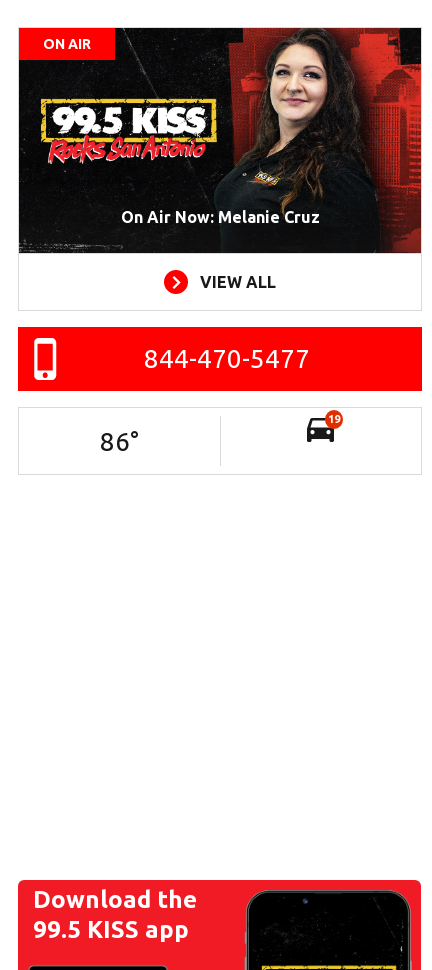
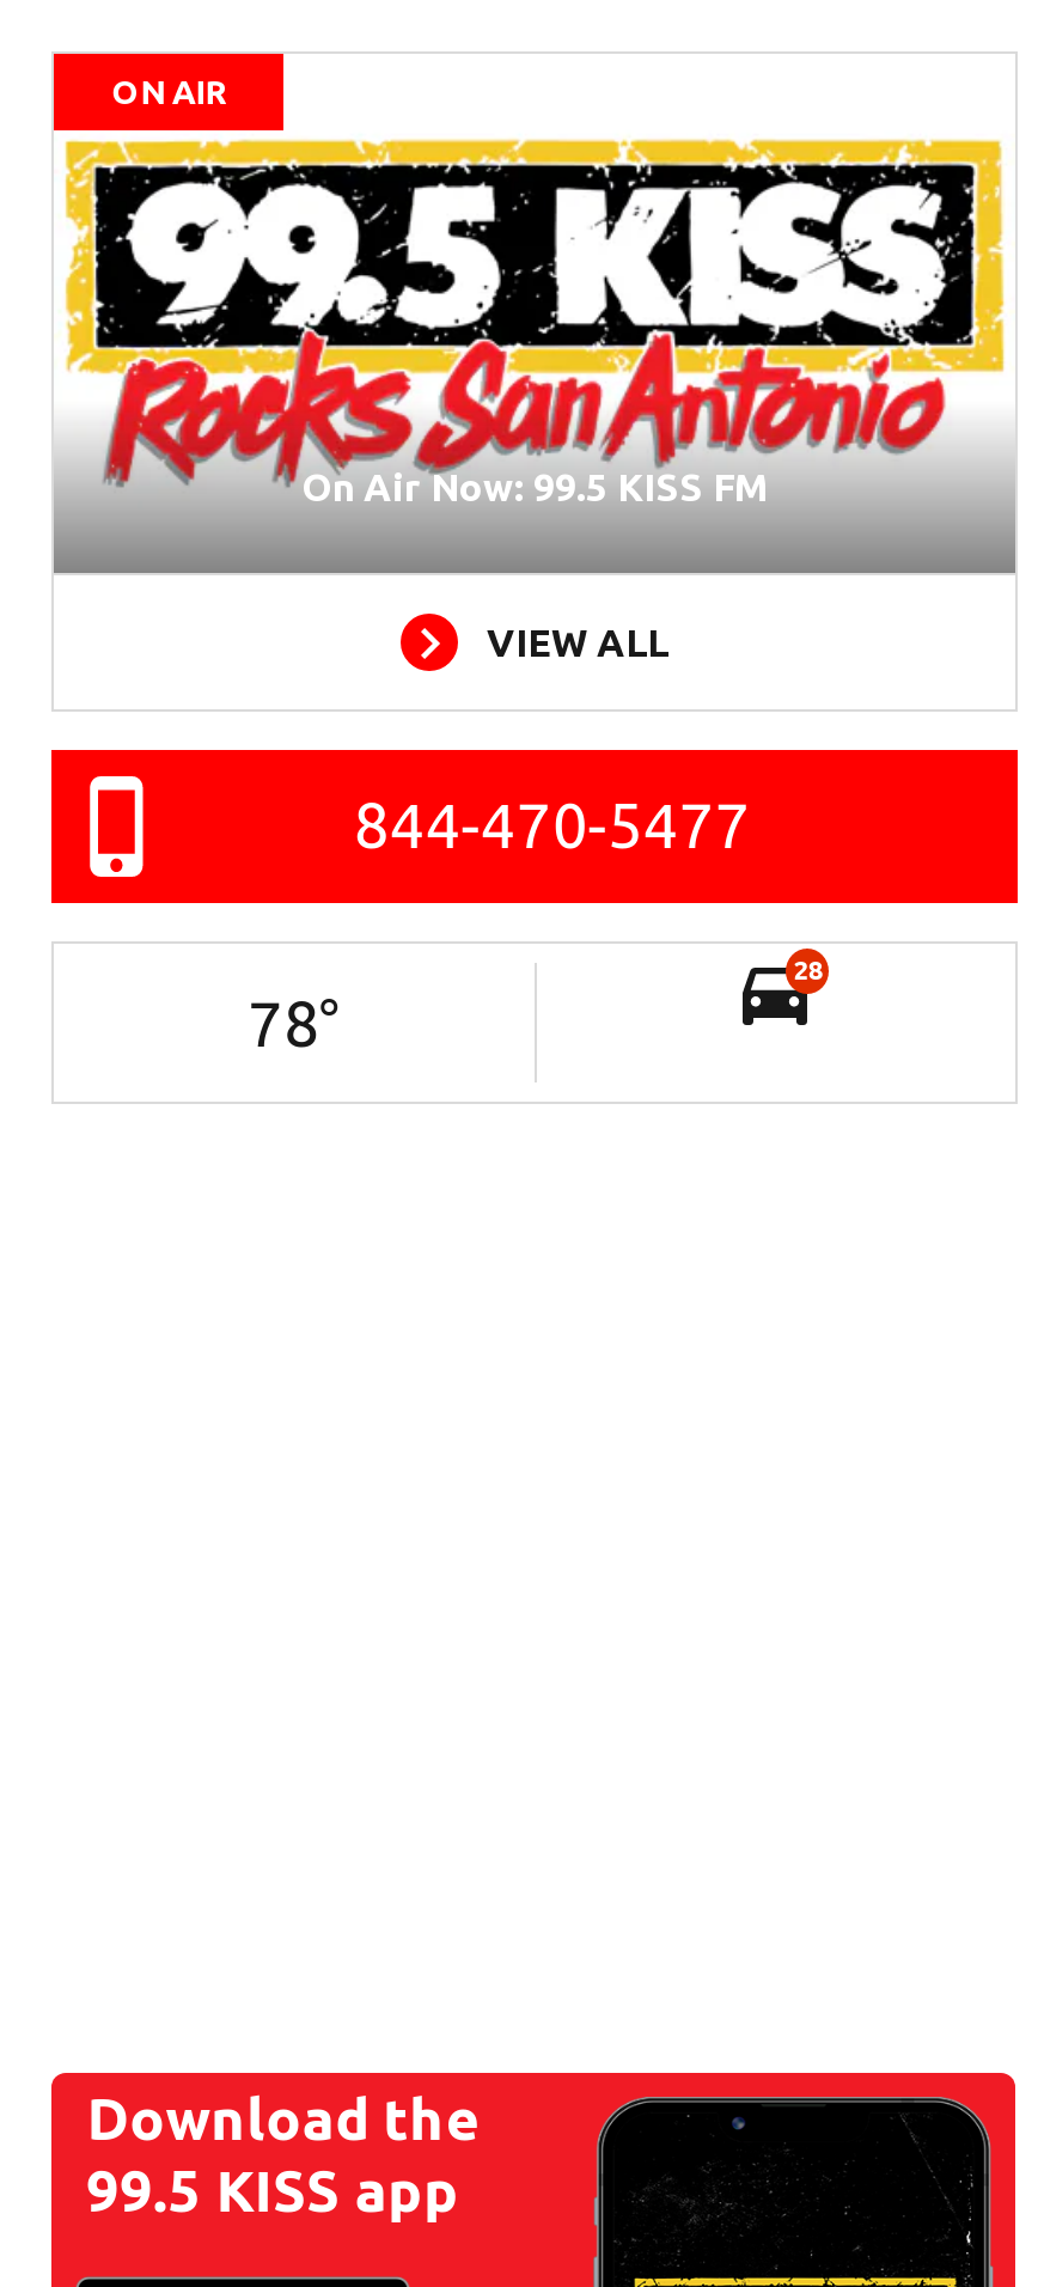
[18,27,422,253] [image] | On Air Now: Melanie Cruz -> [54,54,1018,573] [image] | On Air Now: 99.5 KISS FM
[328,413,340,425] 19 -> [794,956,823,985] 28
[100,427,139,456] 86° -> [248,988,341,1057] 78°

